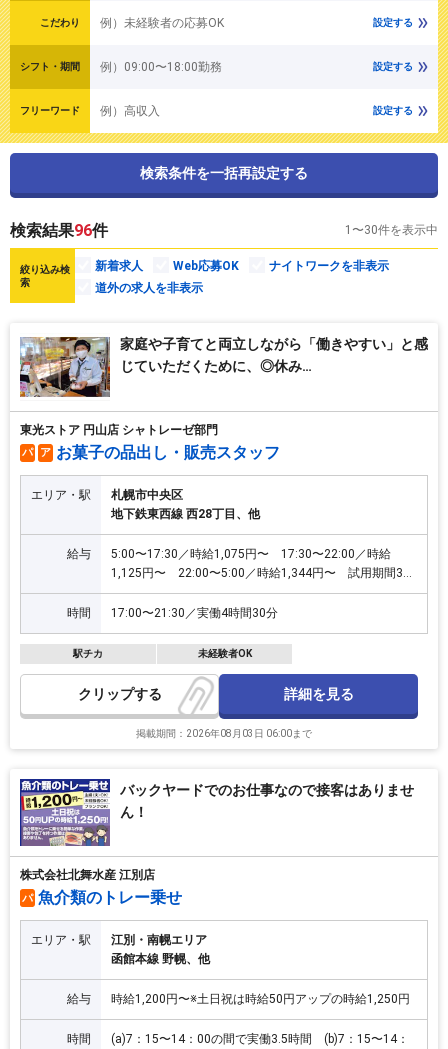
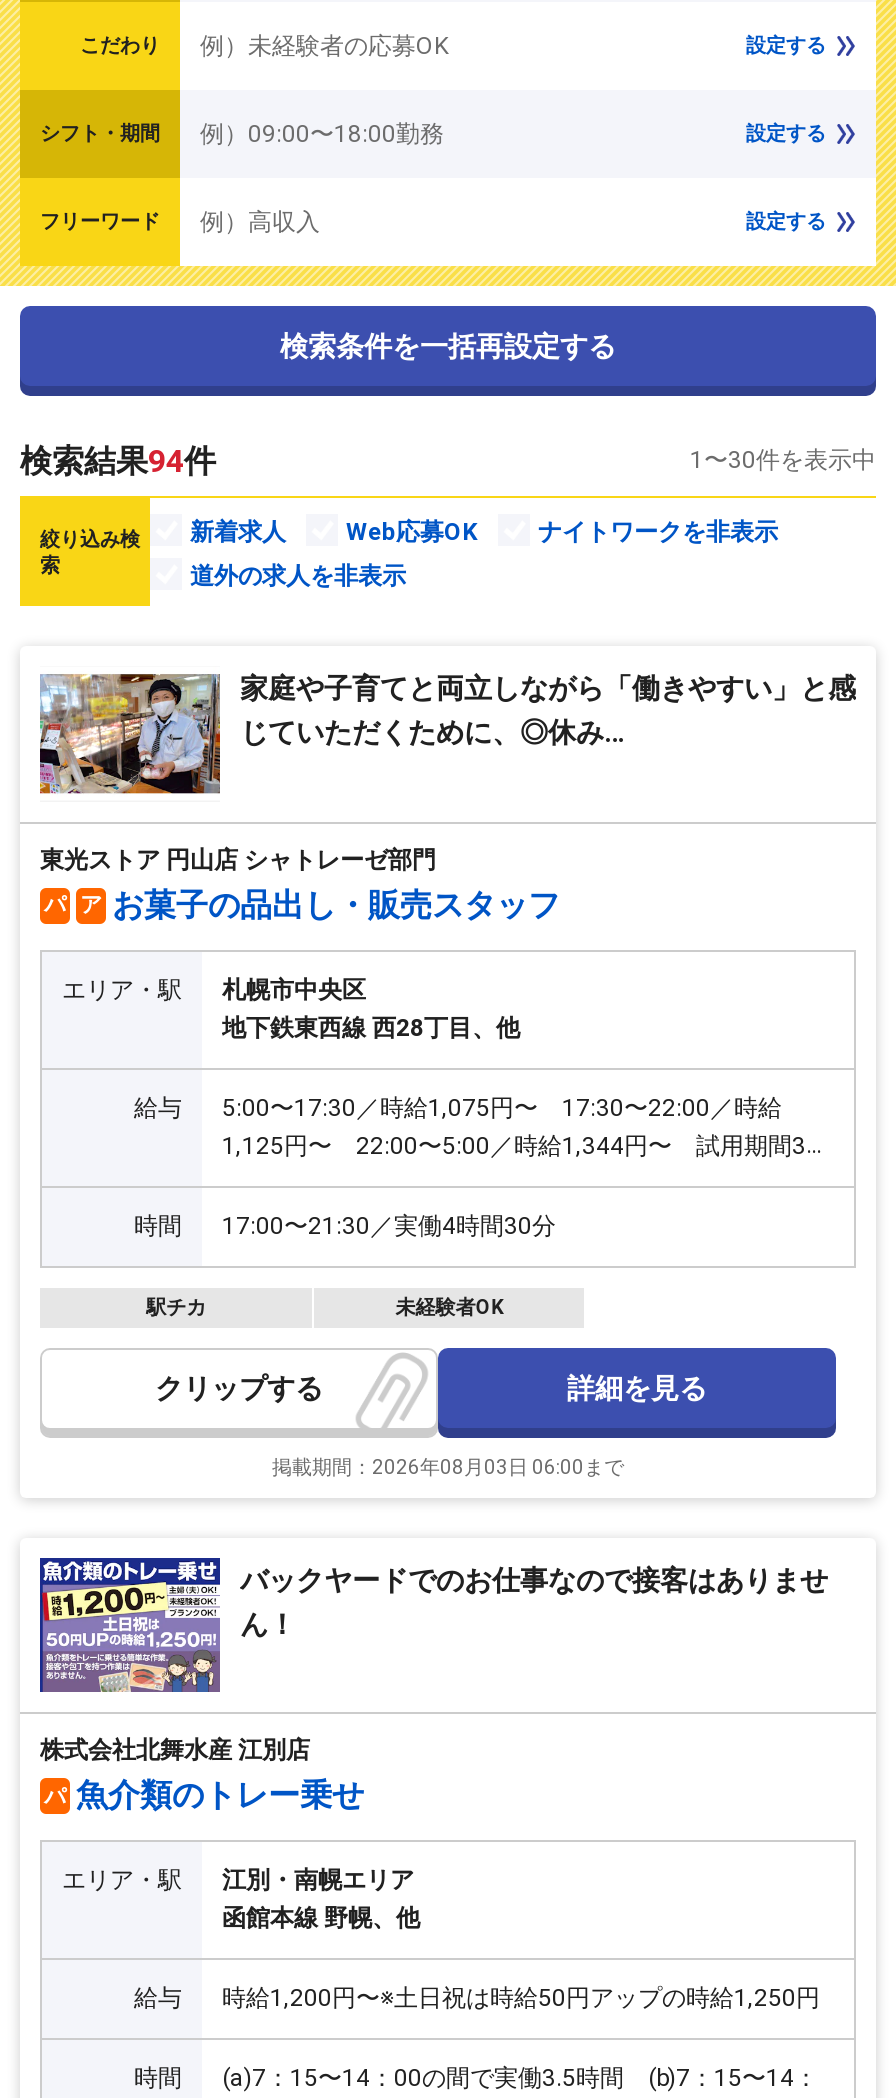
[10,221,108,240] 検索結果96件 -> [20,442,216,480] 検索結果94件

